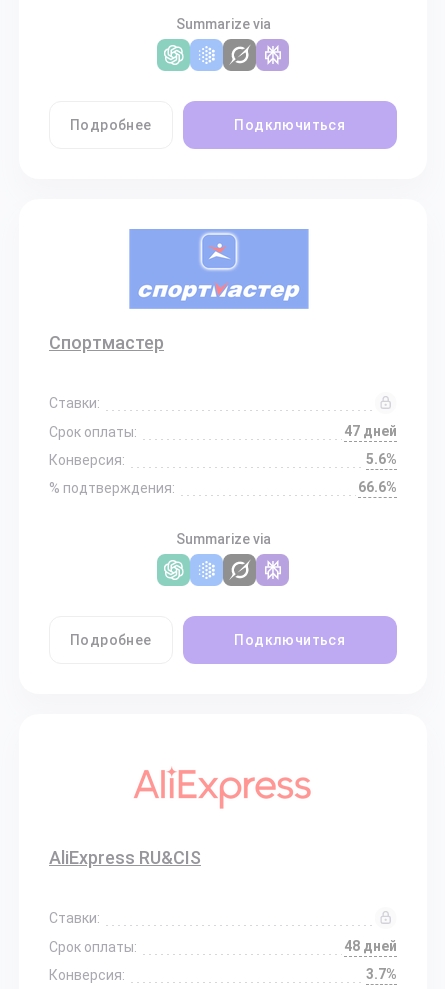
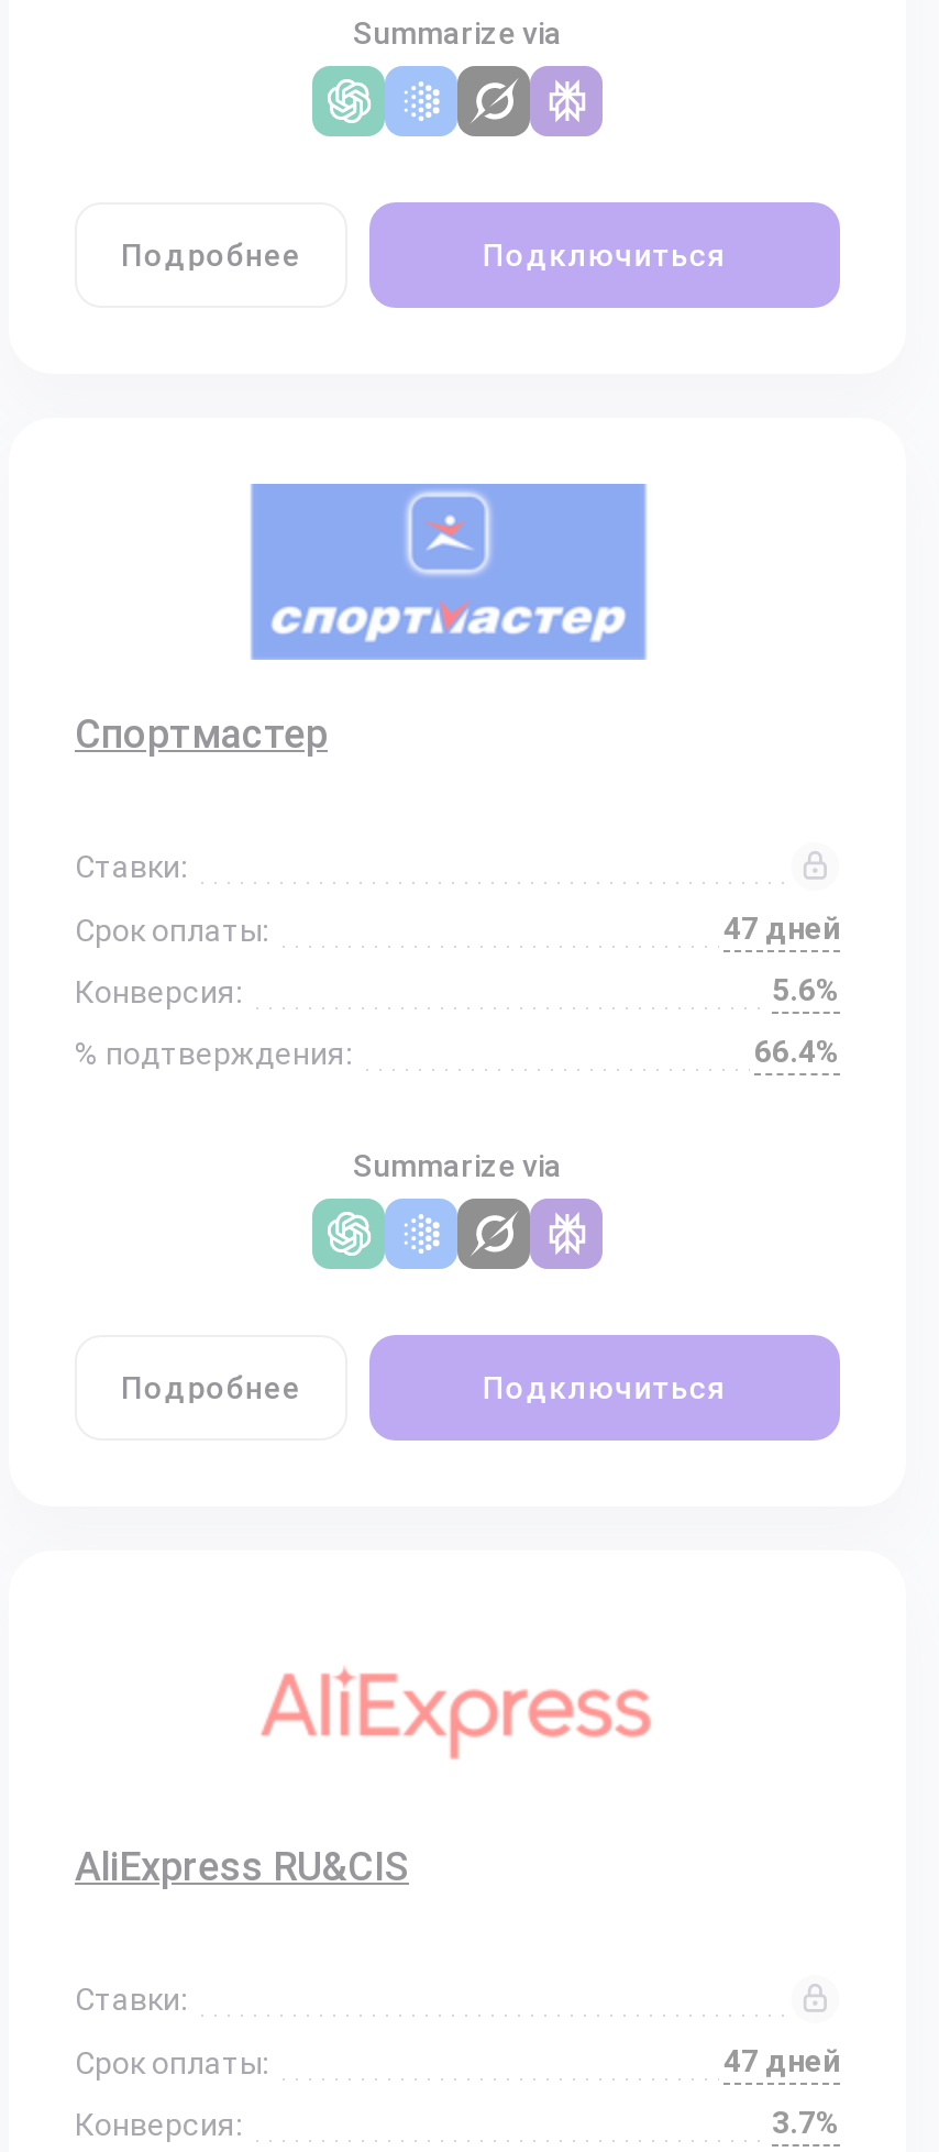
[358,479,397,495] 66.6% -> [754,1034,840,1069] 66.4%
[344,938,397,954] 48 дней -> [723,2043,840,2078] 47 дней

